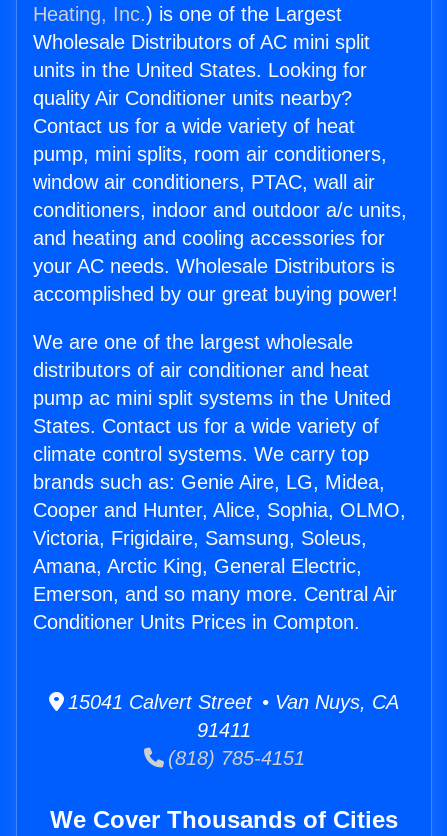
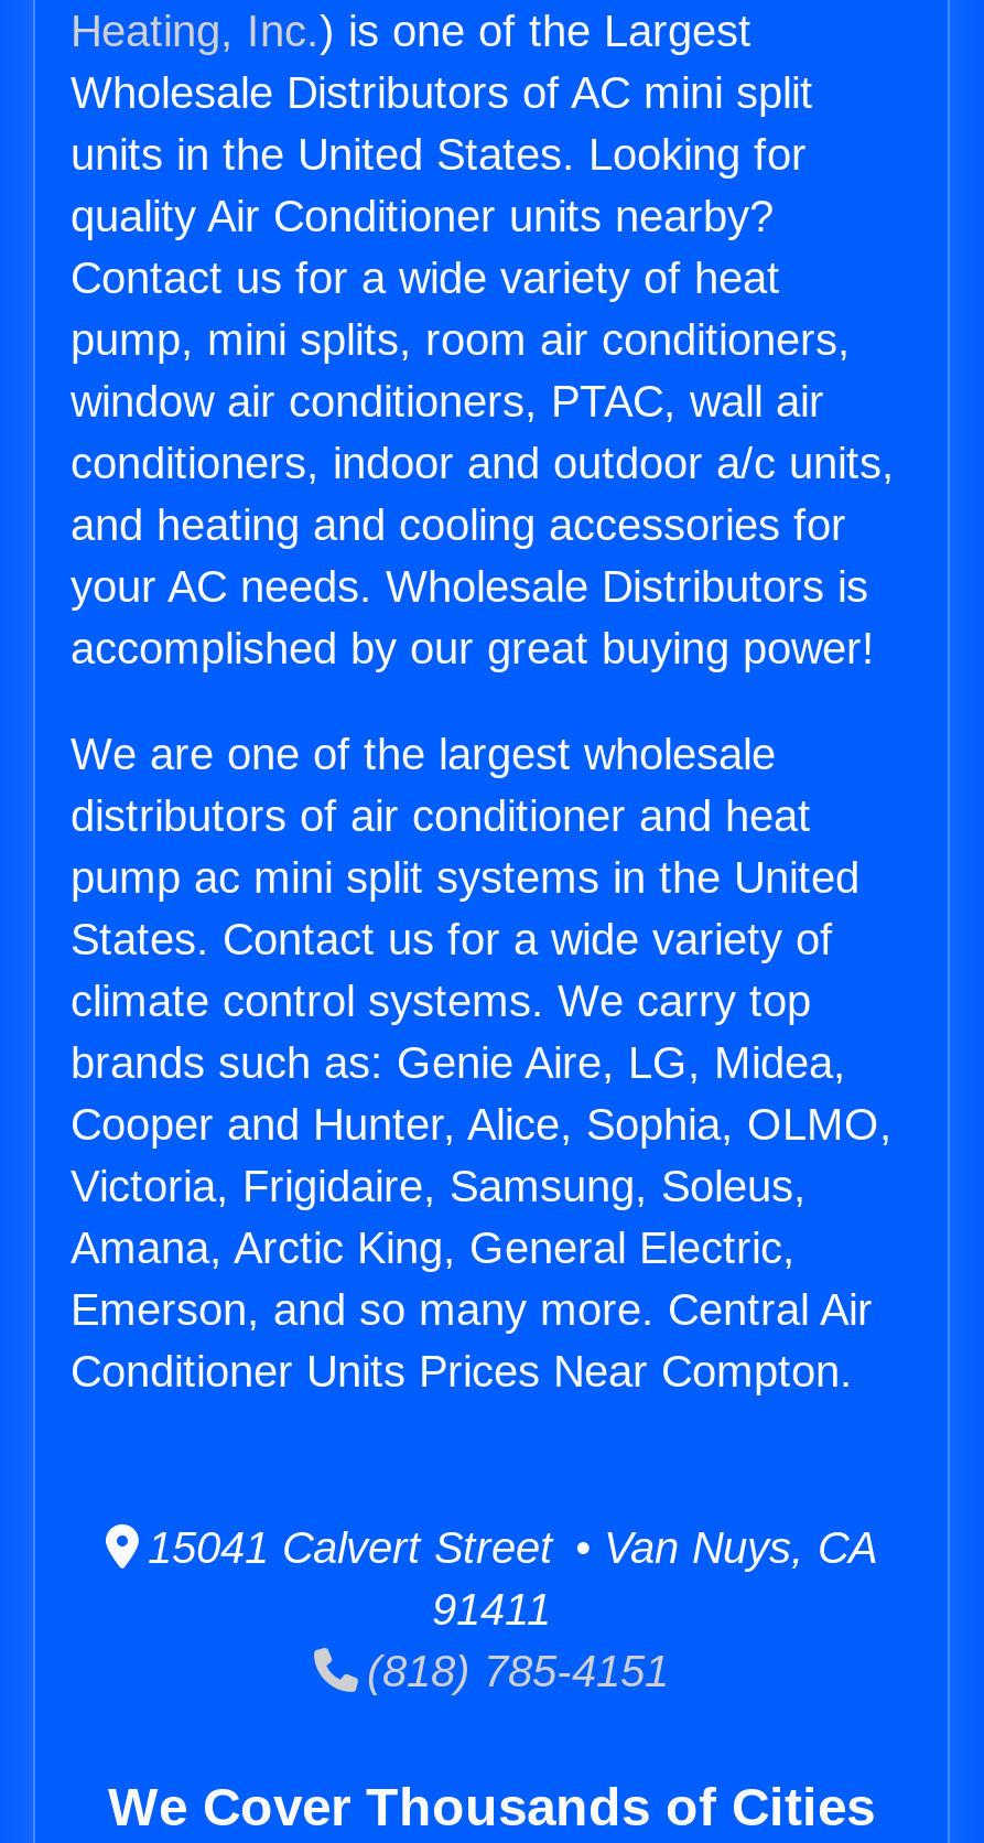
[33,611,360,633] Conditioner Units Prices in Compton. -> [71,1347,853,1396] Conditioner Units Prices Near Compton.

